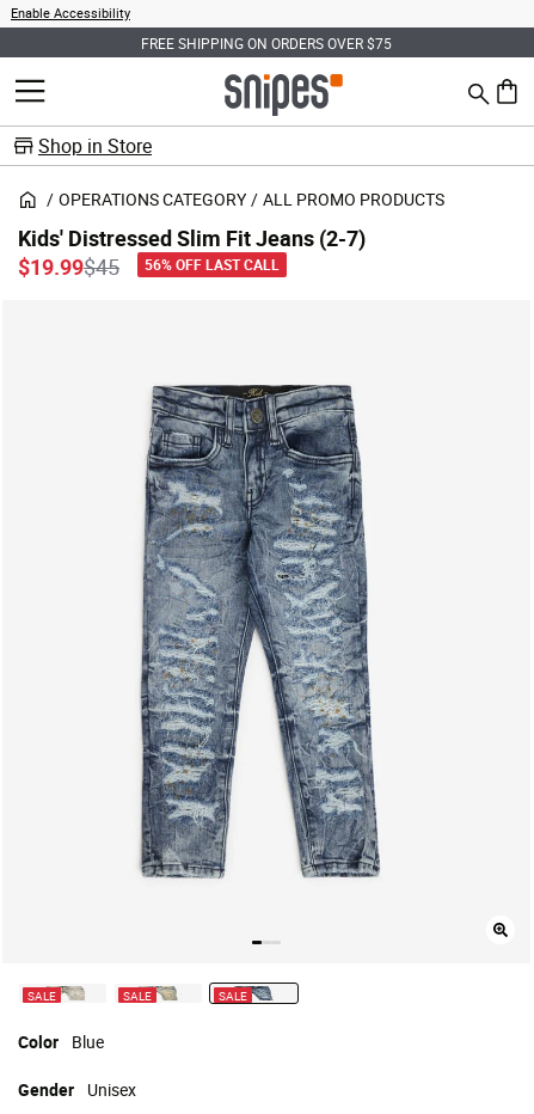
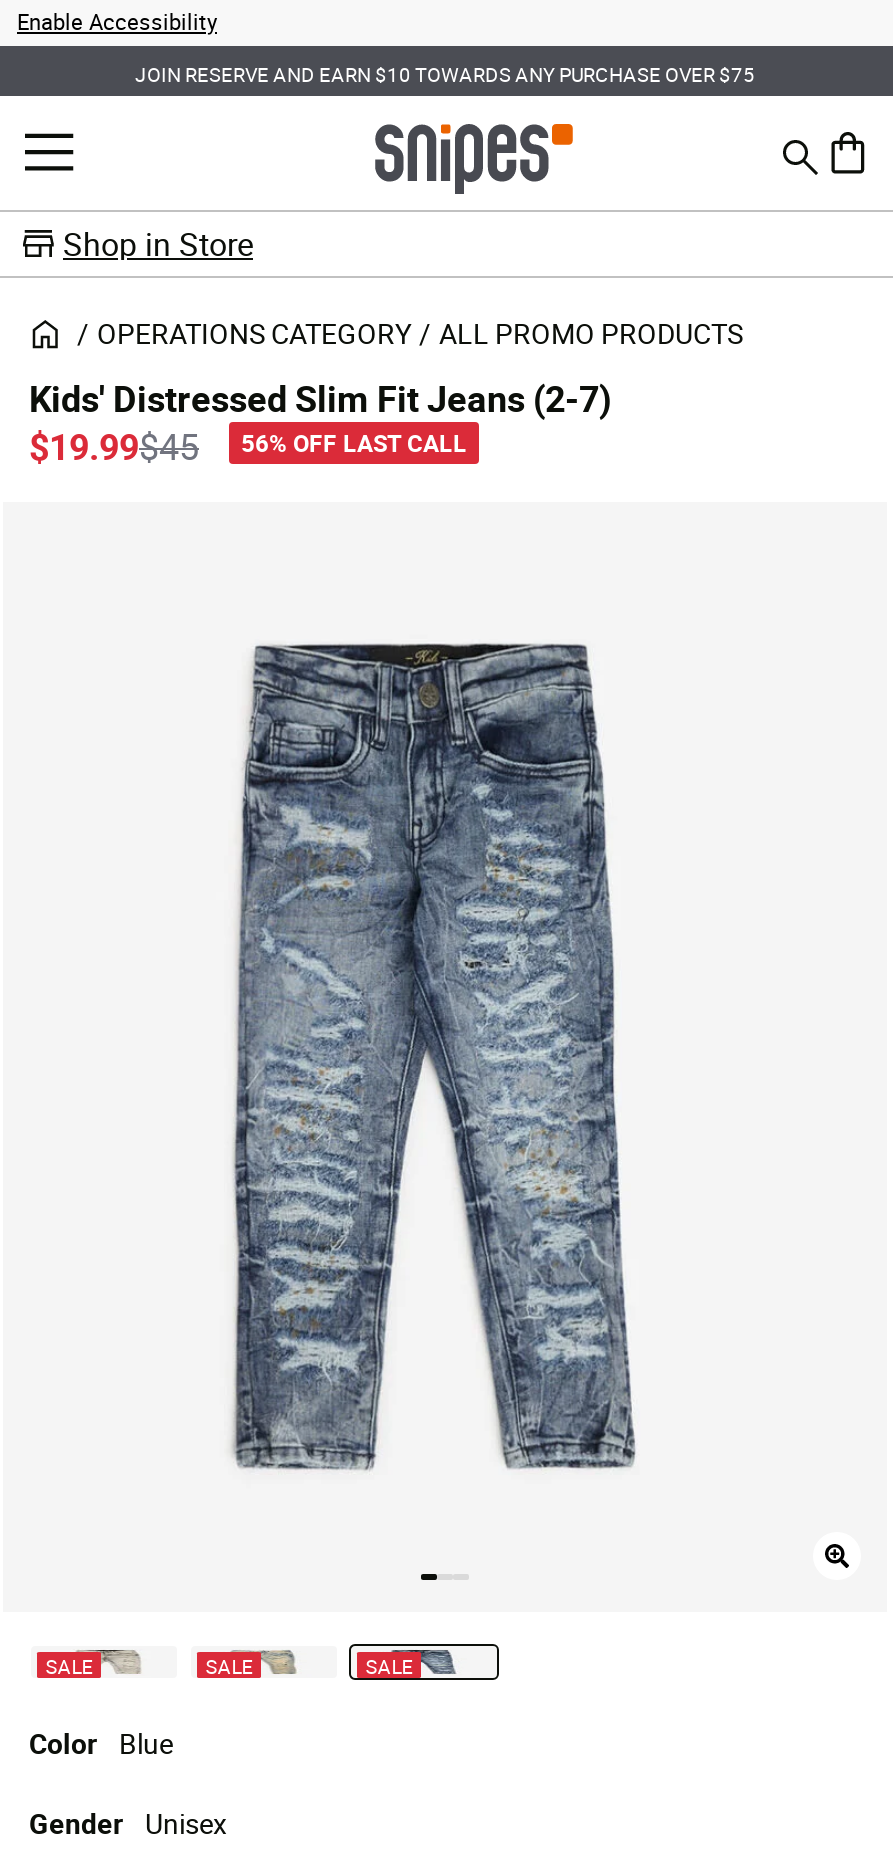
[141,33,392,52] FREE SHIPPING ON ORDERS OVER $75 -> [135,59,755,87] JOIN RESERVE AND EARN $10 TOWARDS ANY PURCHASE OVER $75

